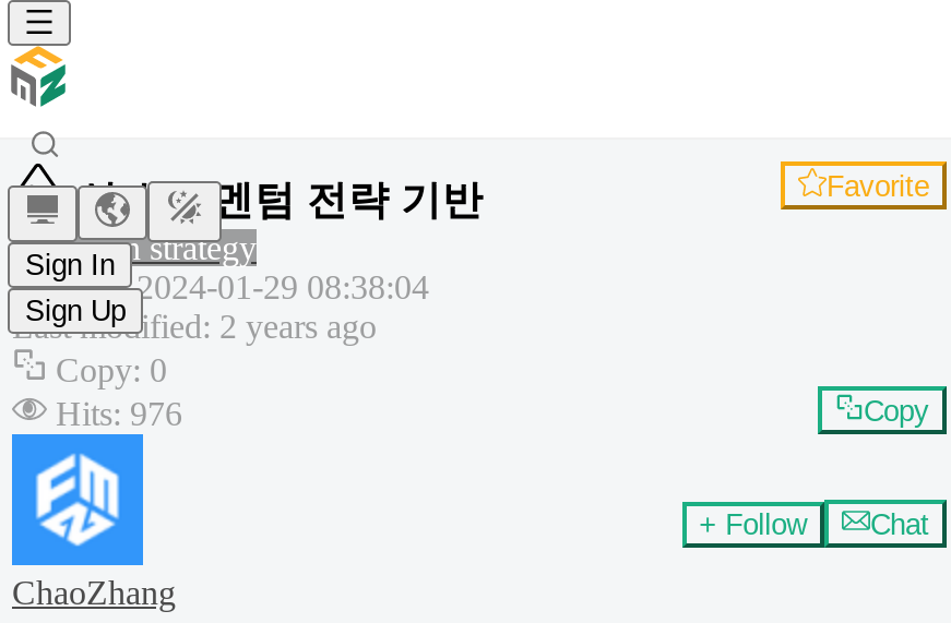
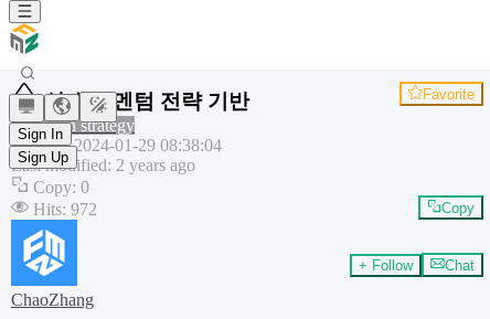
[56,395,182,432] Hits: 976 -> [33,200,97,219] Hits: 972

